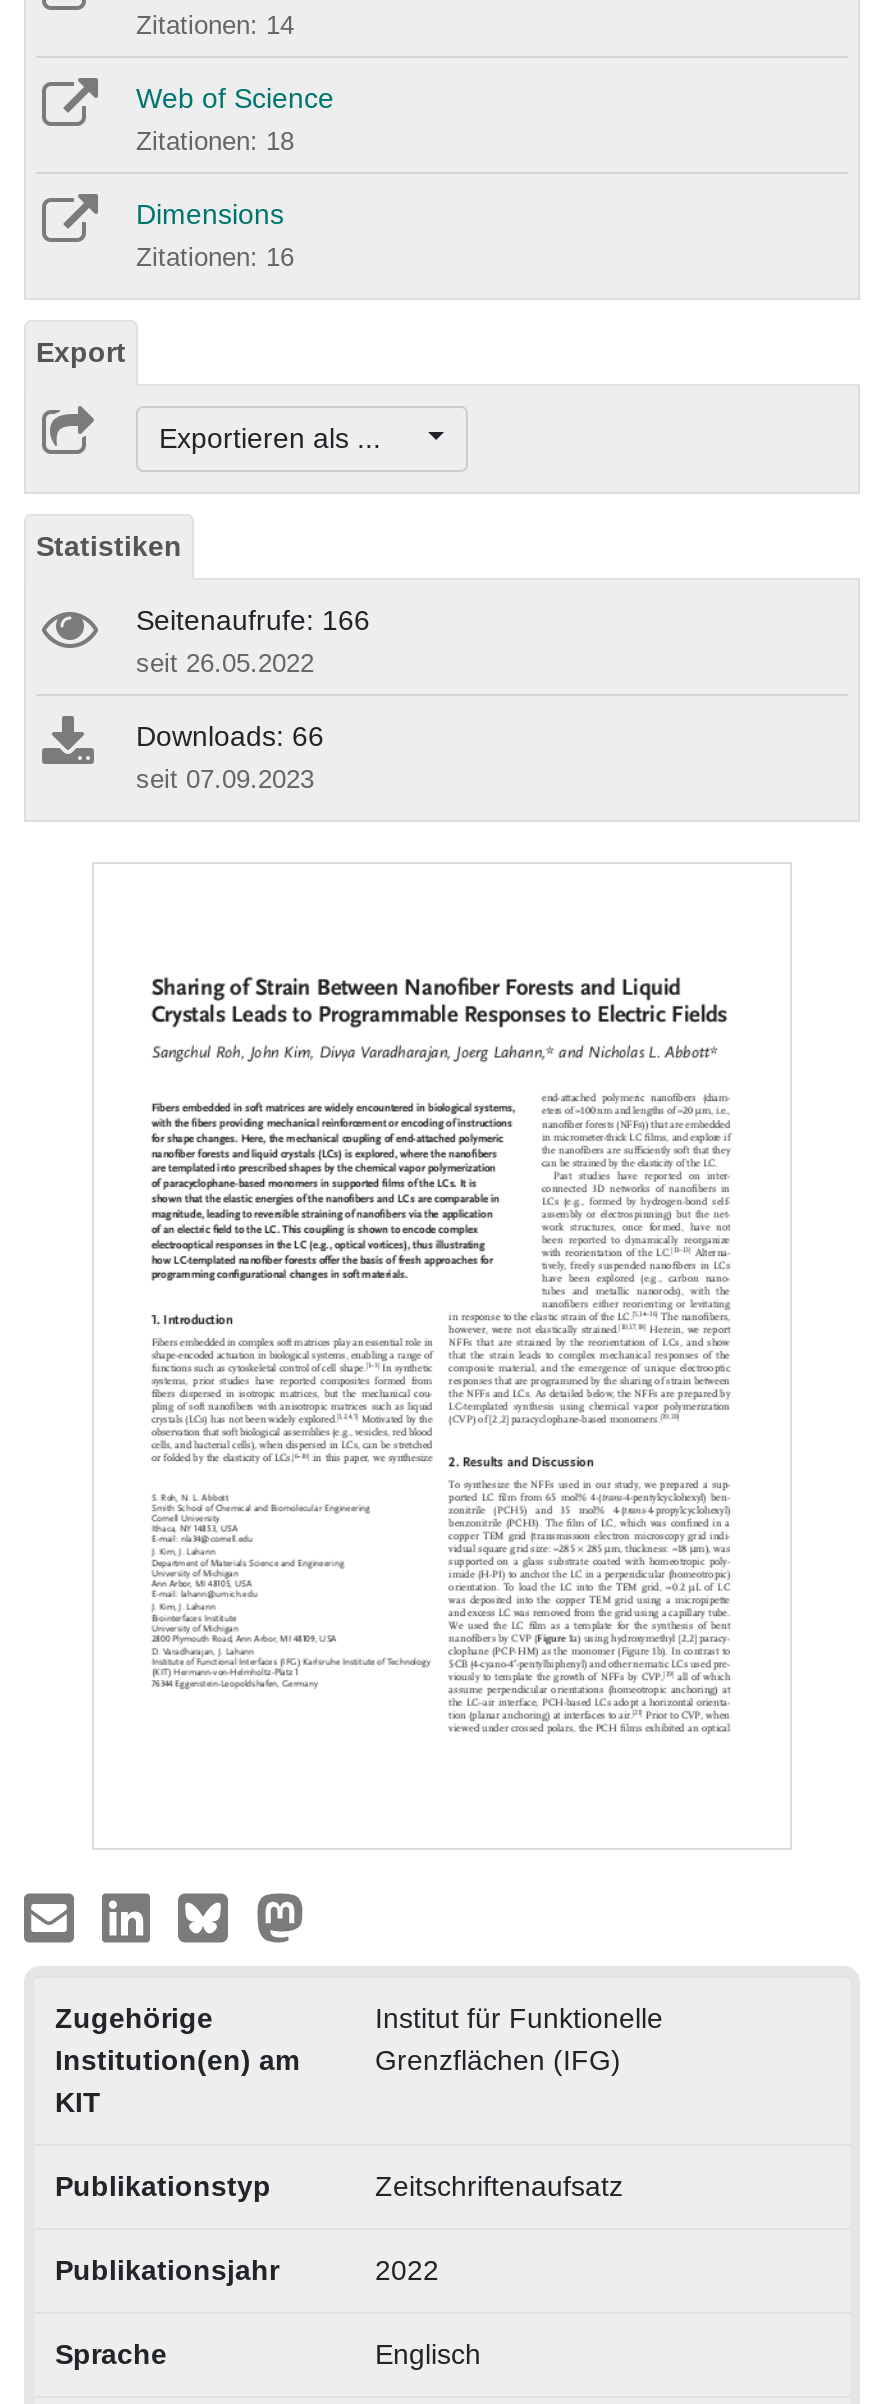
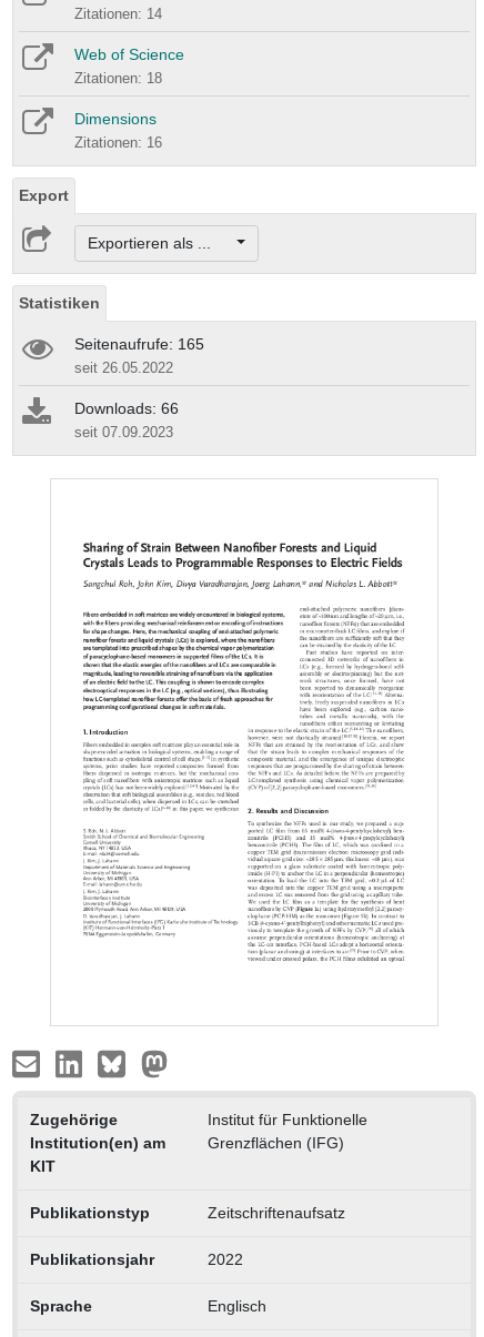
[136,605,370,637] Seitenaufrufe: 166 -> [74,335,204,353] Seitenaufrufe: 165

